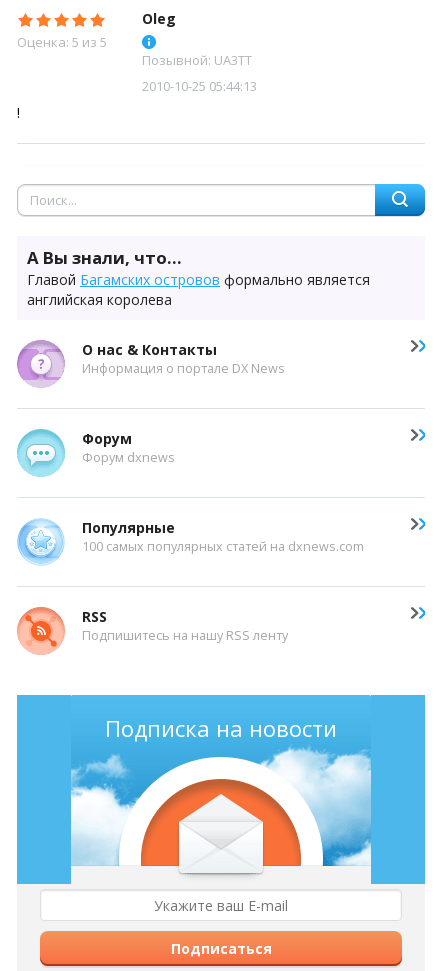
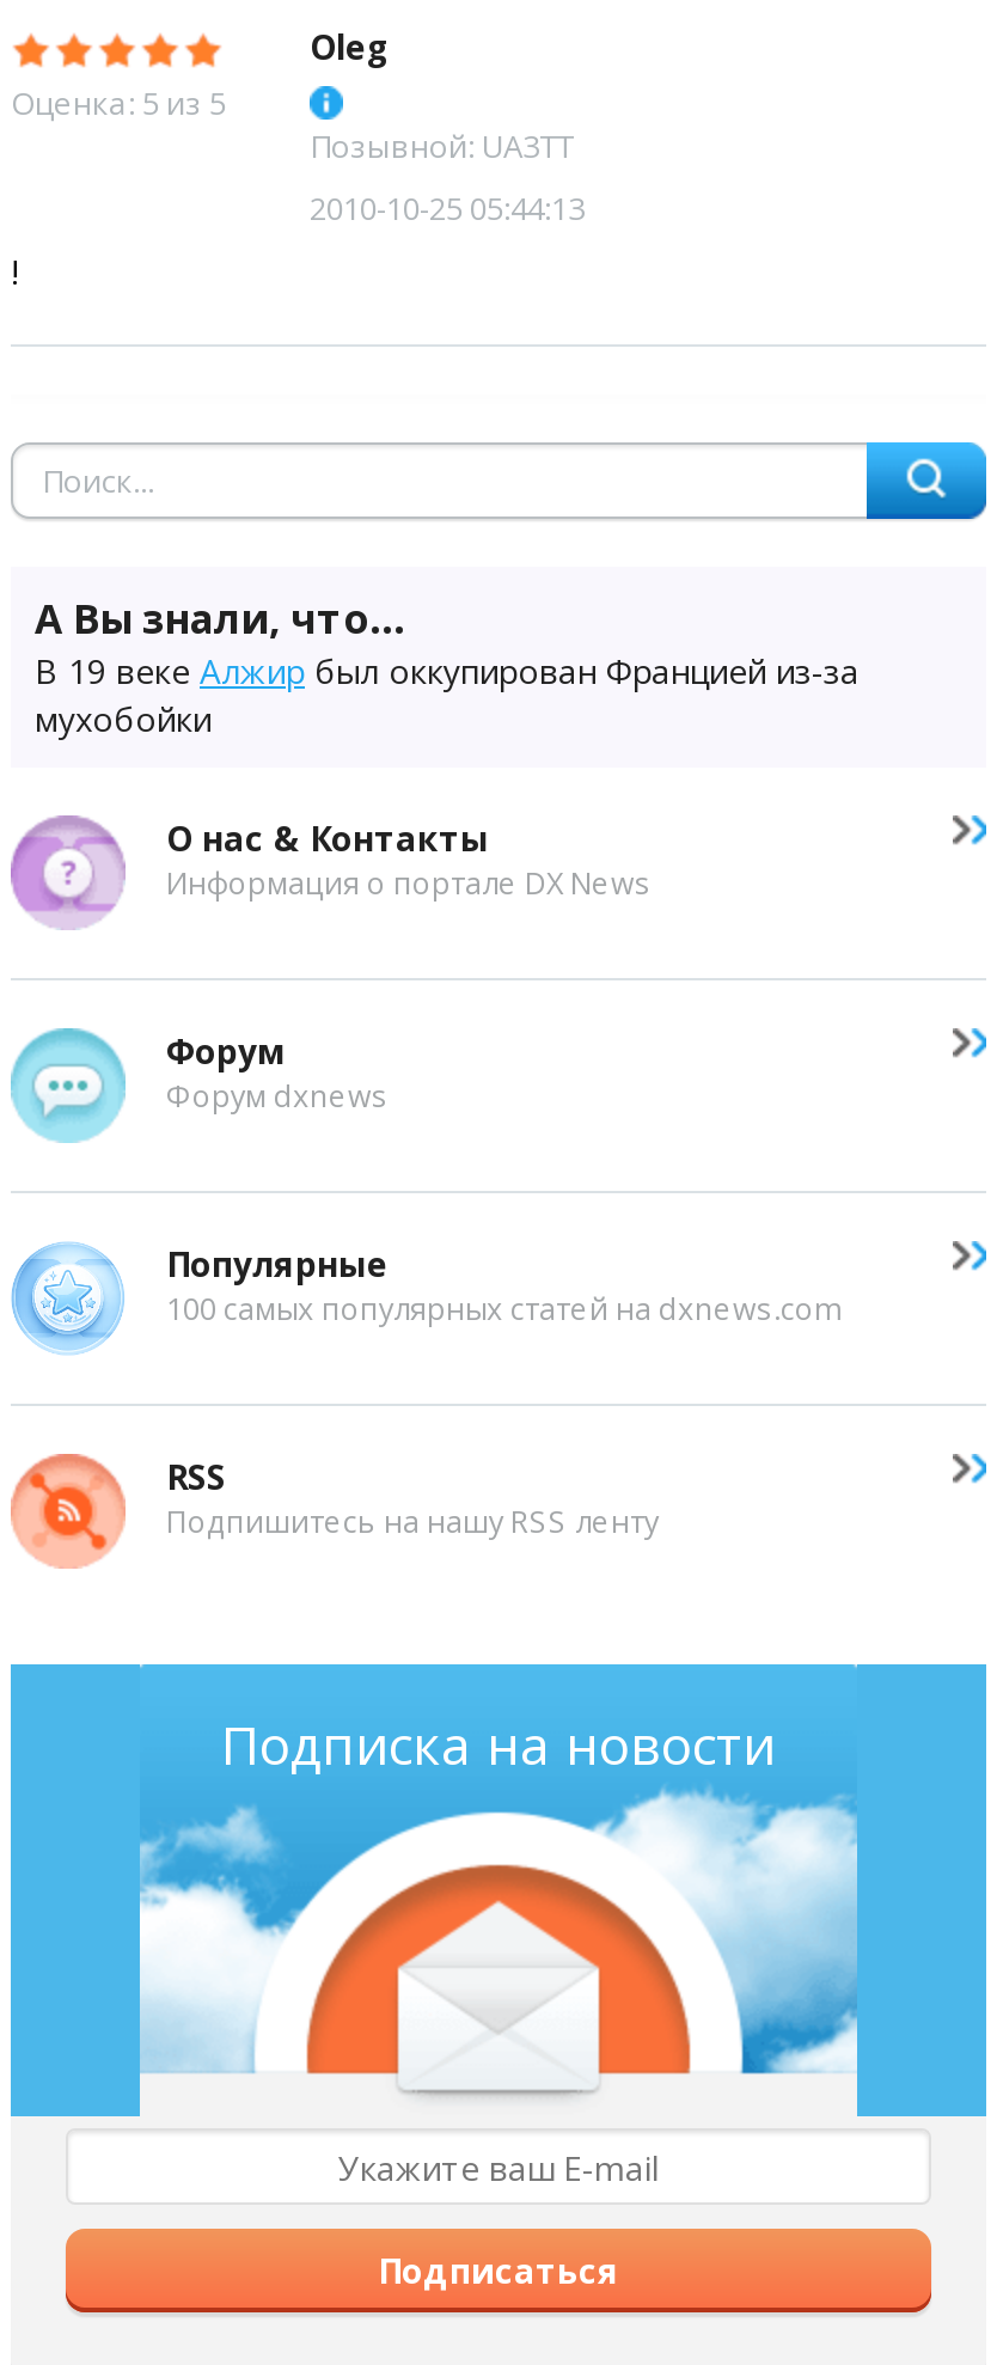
[27,270,370,309] Главой Багамских островов формально является | английская королева -> [35,649,860,742] В 19 веке Алжир был оккупирован Францией из-за | мухобойки

